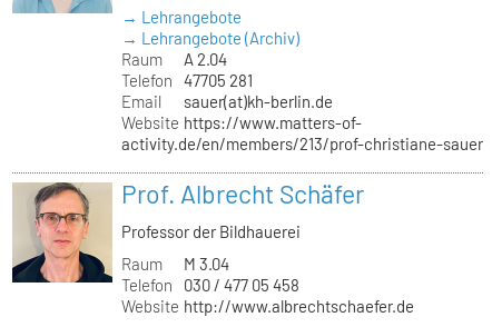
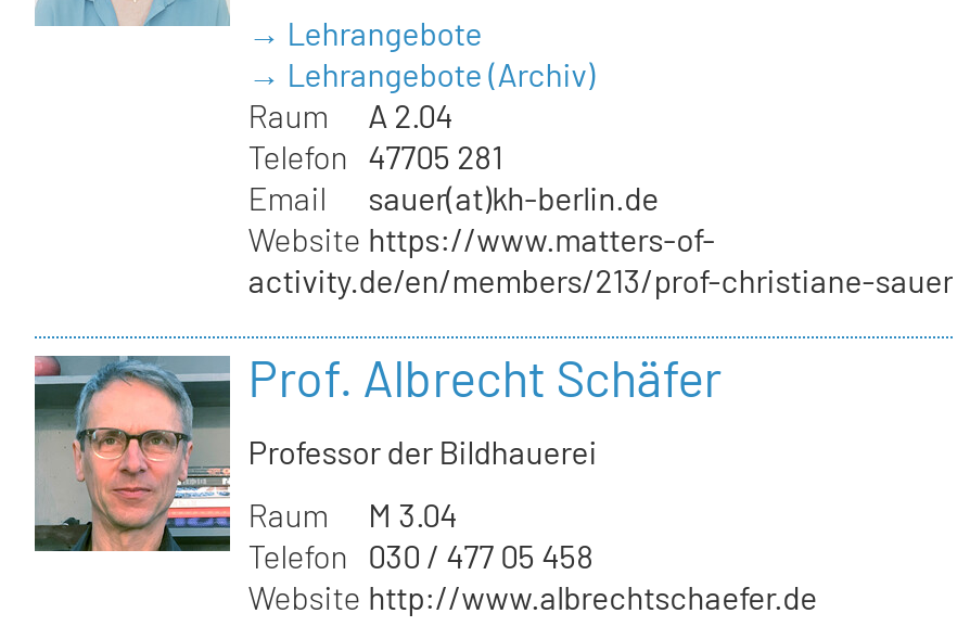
[12,182,112,284] [image] -> [33,354,232,553] [image]

